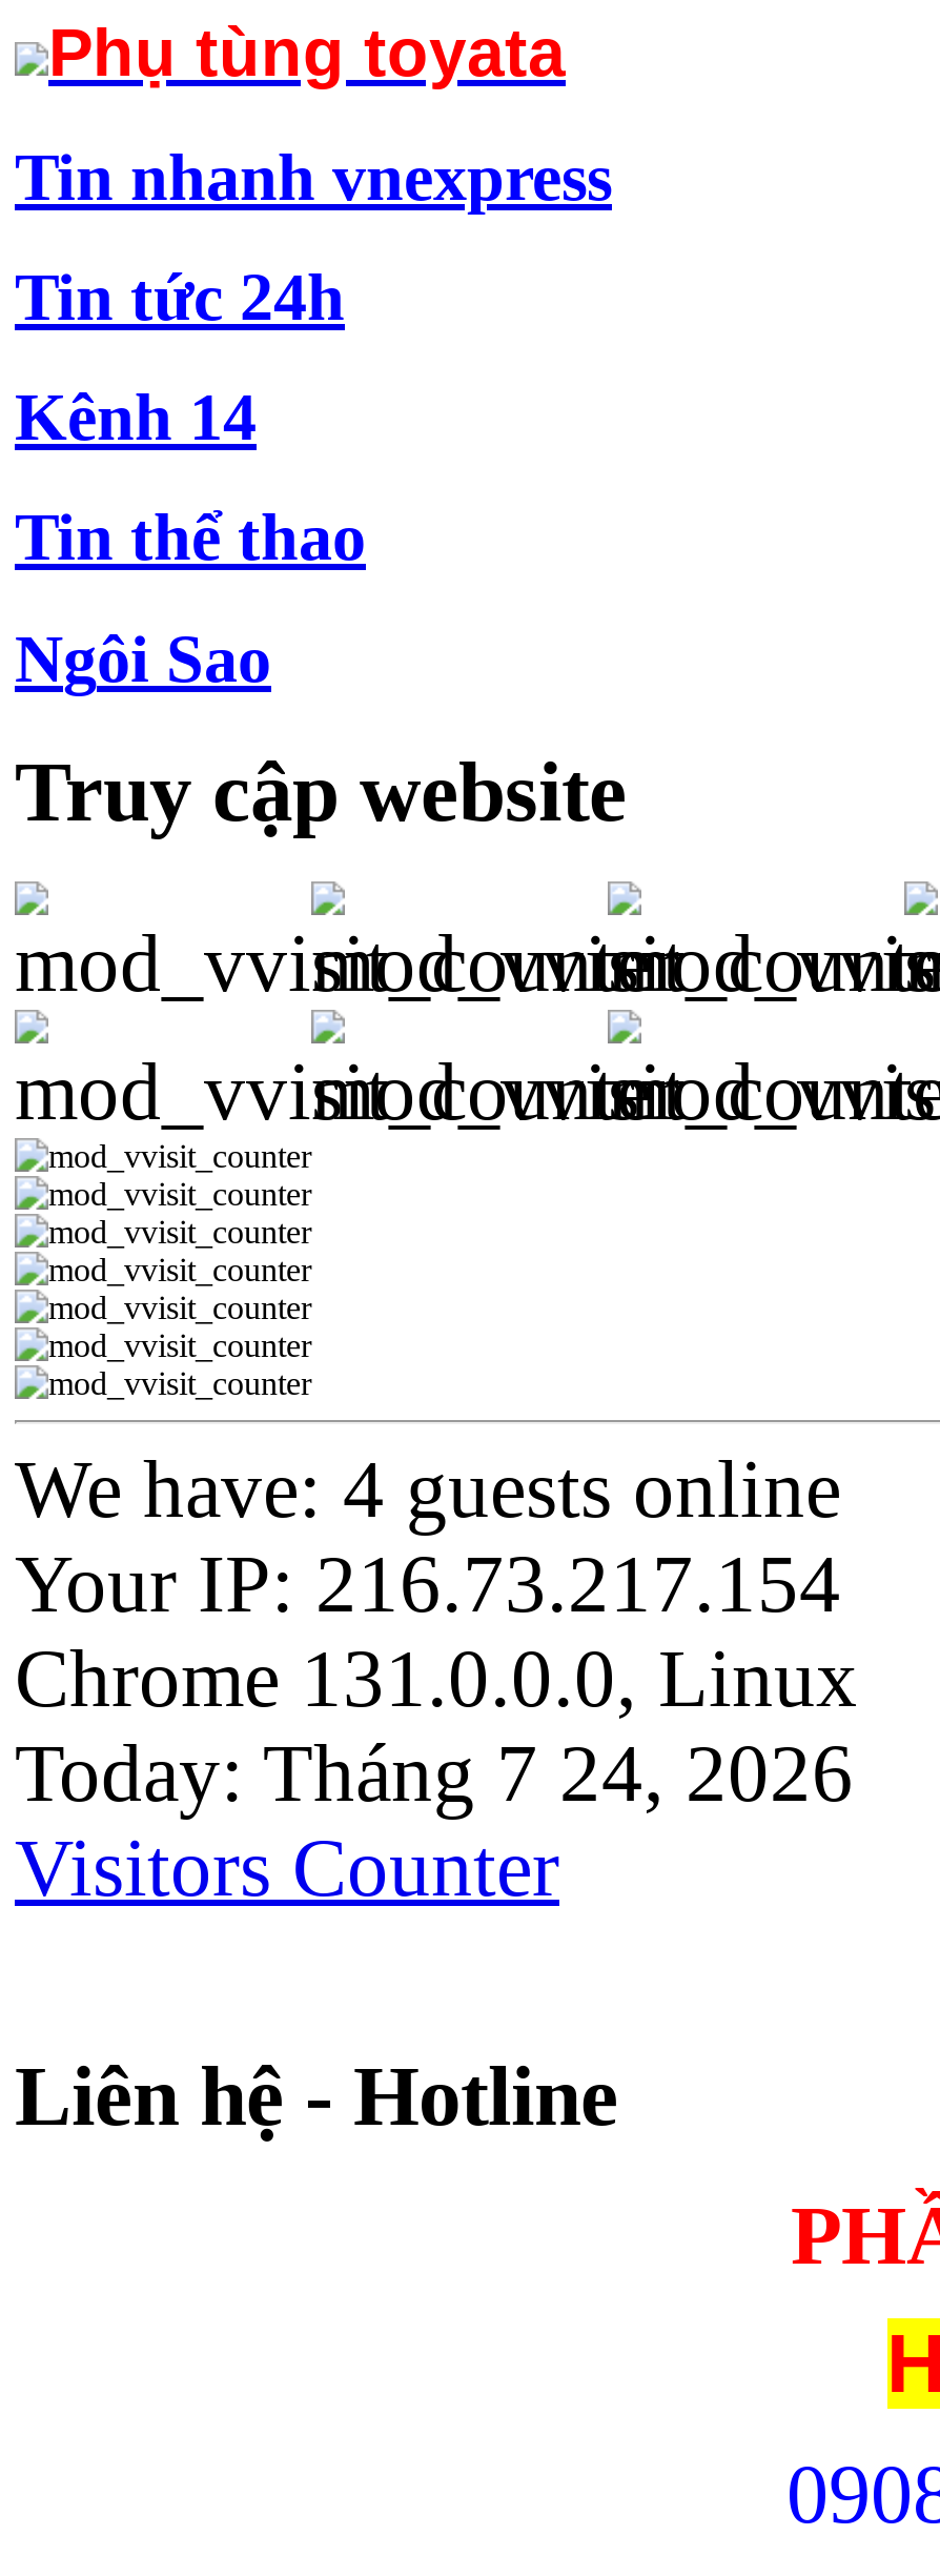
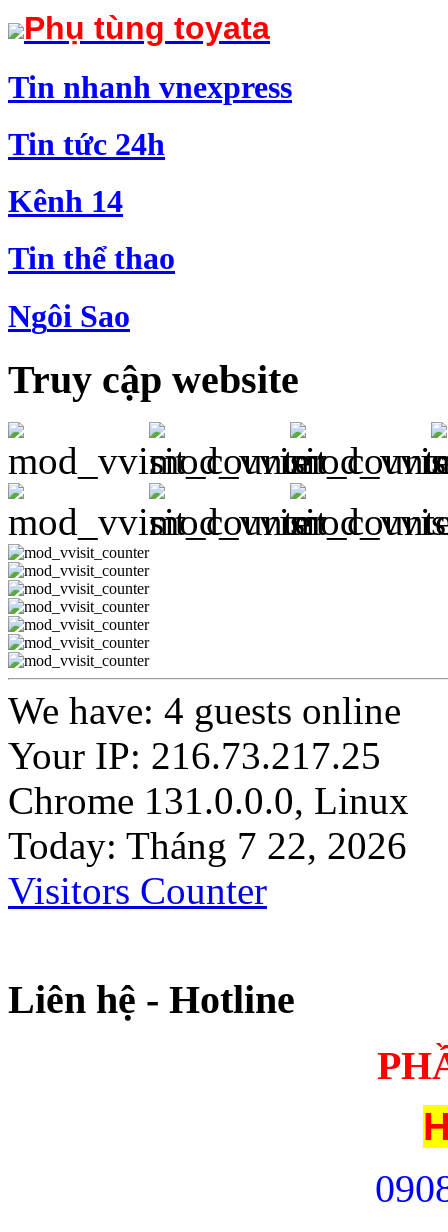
[15,1537,841,1627] Your IP: 216.73.217.154 -> [8,734,381,777] Your IP: 216.73.217.25
[15,1726,854,1817] Today: Tháng 7 24, 2026 -> [8,824,407,867] Today: Tháng 7 22, 2026

